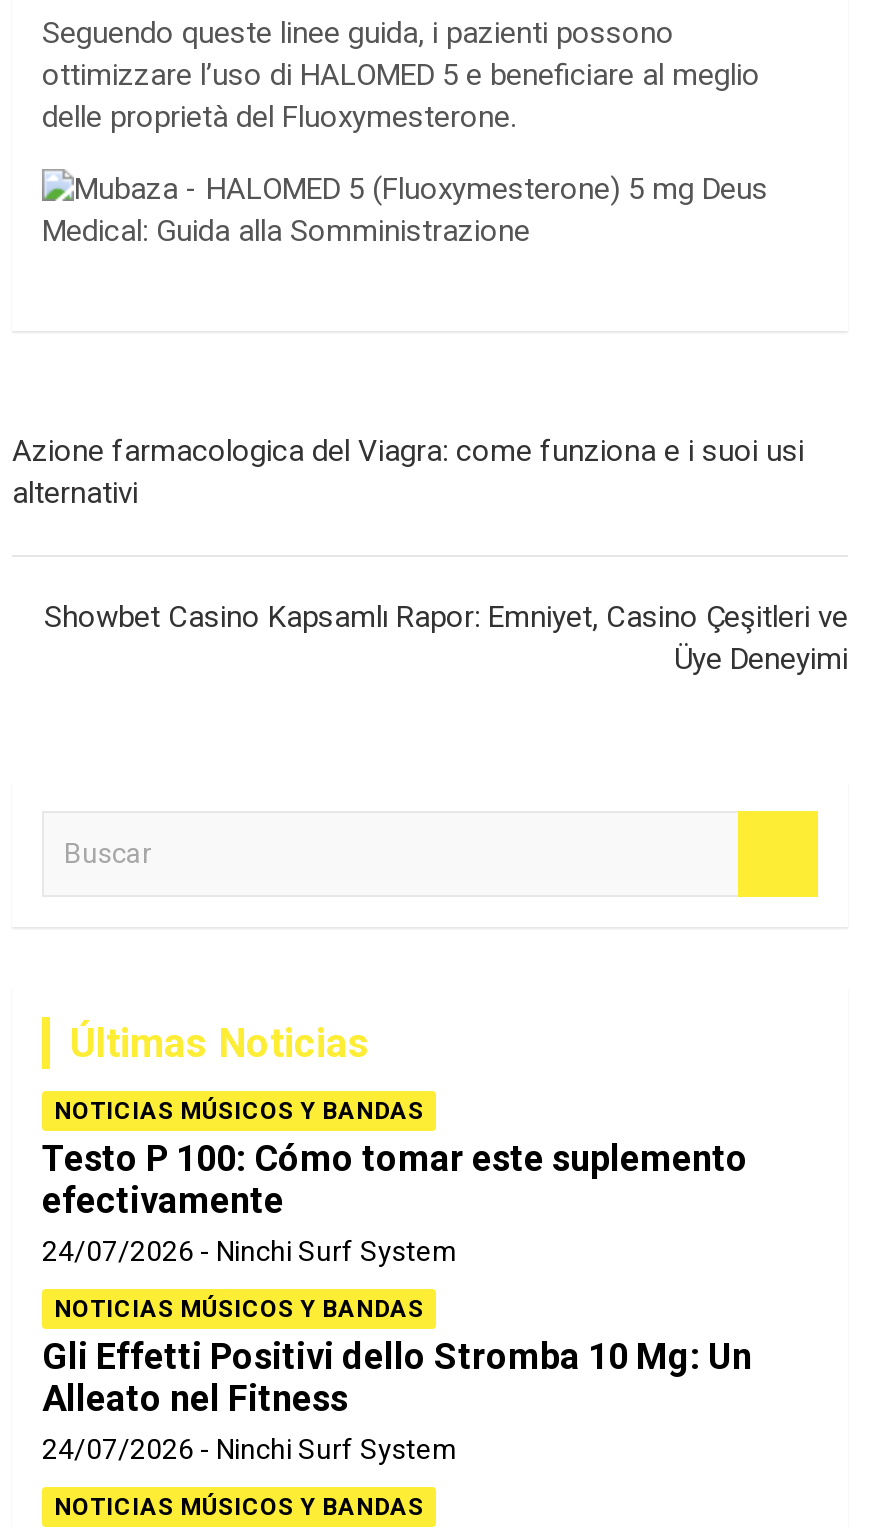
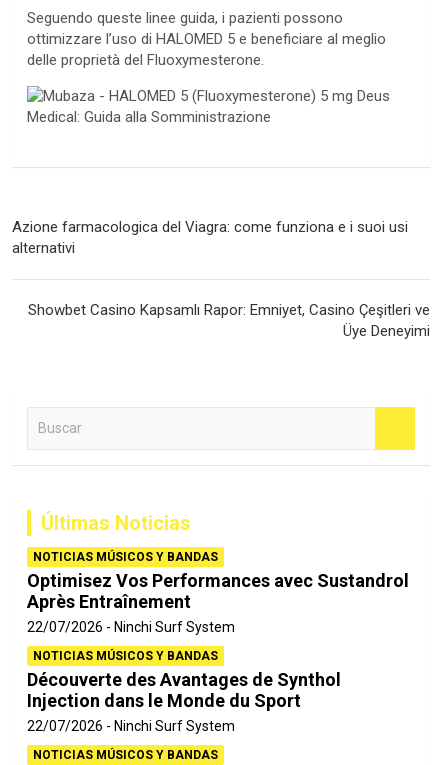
[42,1137,748,1267] Testo P 100: Cómo tomar este suplemento | efectivamente | 24/07/2026 -> [27,570,409,635] Optimisez Vos Performances avec Sustandrol | Après Entraînement | 22/07/2026
[42,1335,752,1465] Gli Effetti Positivi dello Stromba 10 Mg: Un | Alleato nel Fitness | 24/07/2026 -> [27,669,341,734] Découverte des Avantages de Synthol | Injection dans le Monde du Sport | 22/07/2026

